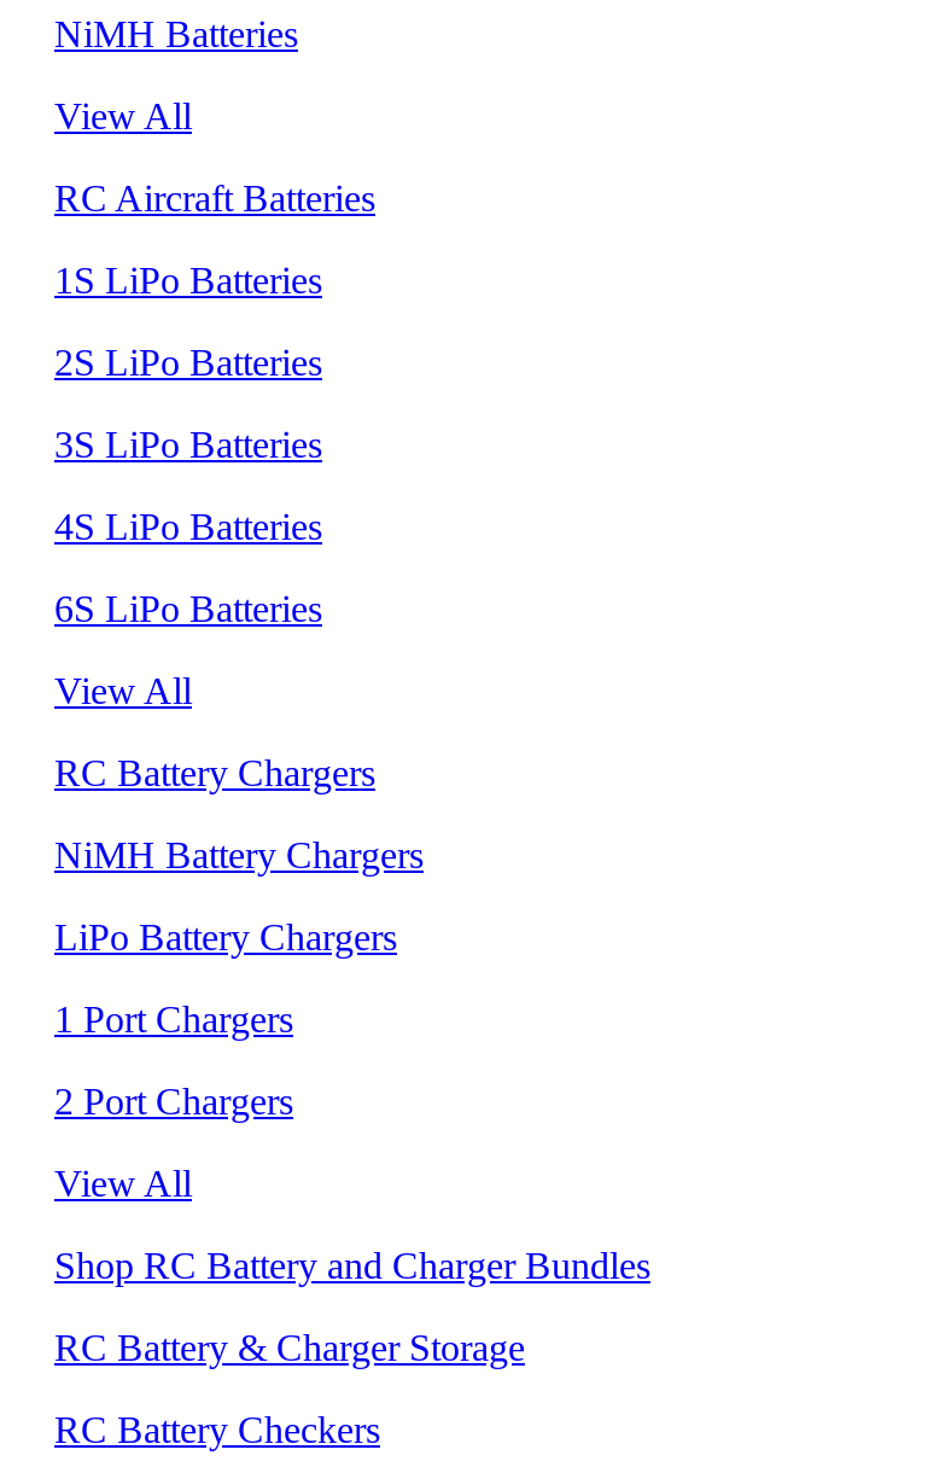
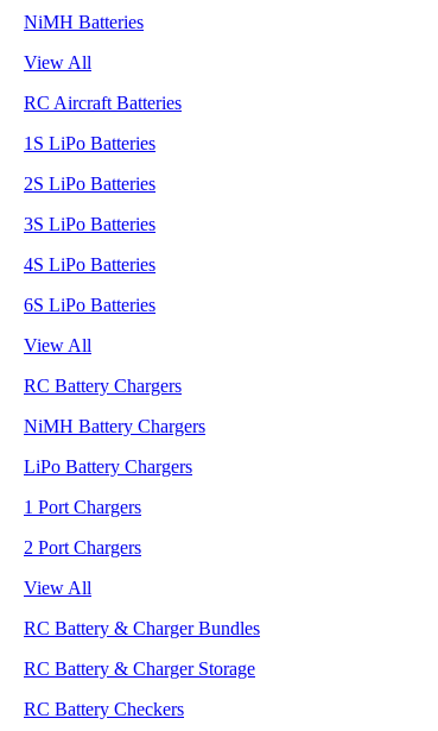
[54,1244,650,1285] Shop RC Battery and Charger Bundles -> [24,618,260,638] RC Battery & Charger Bundles

